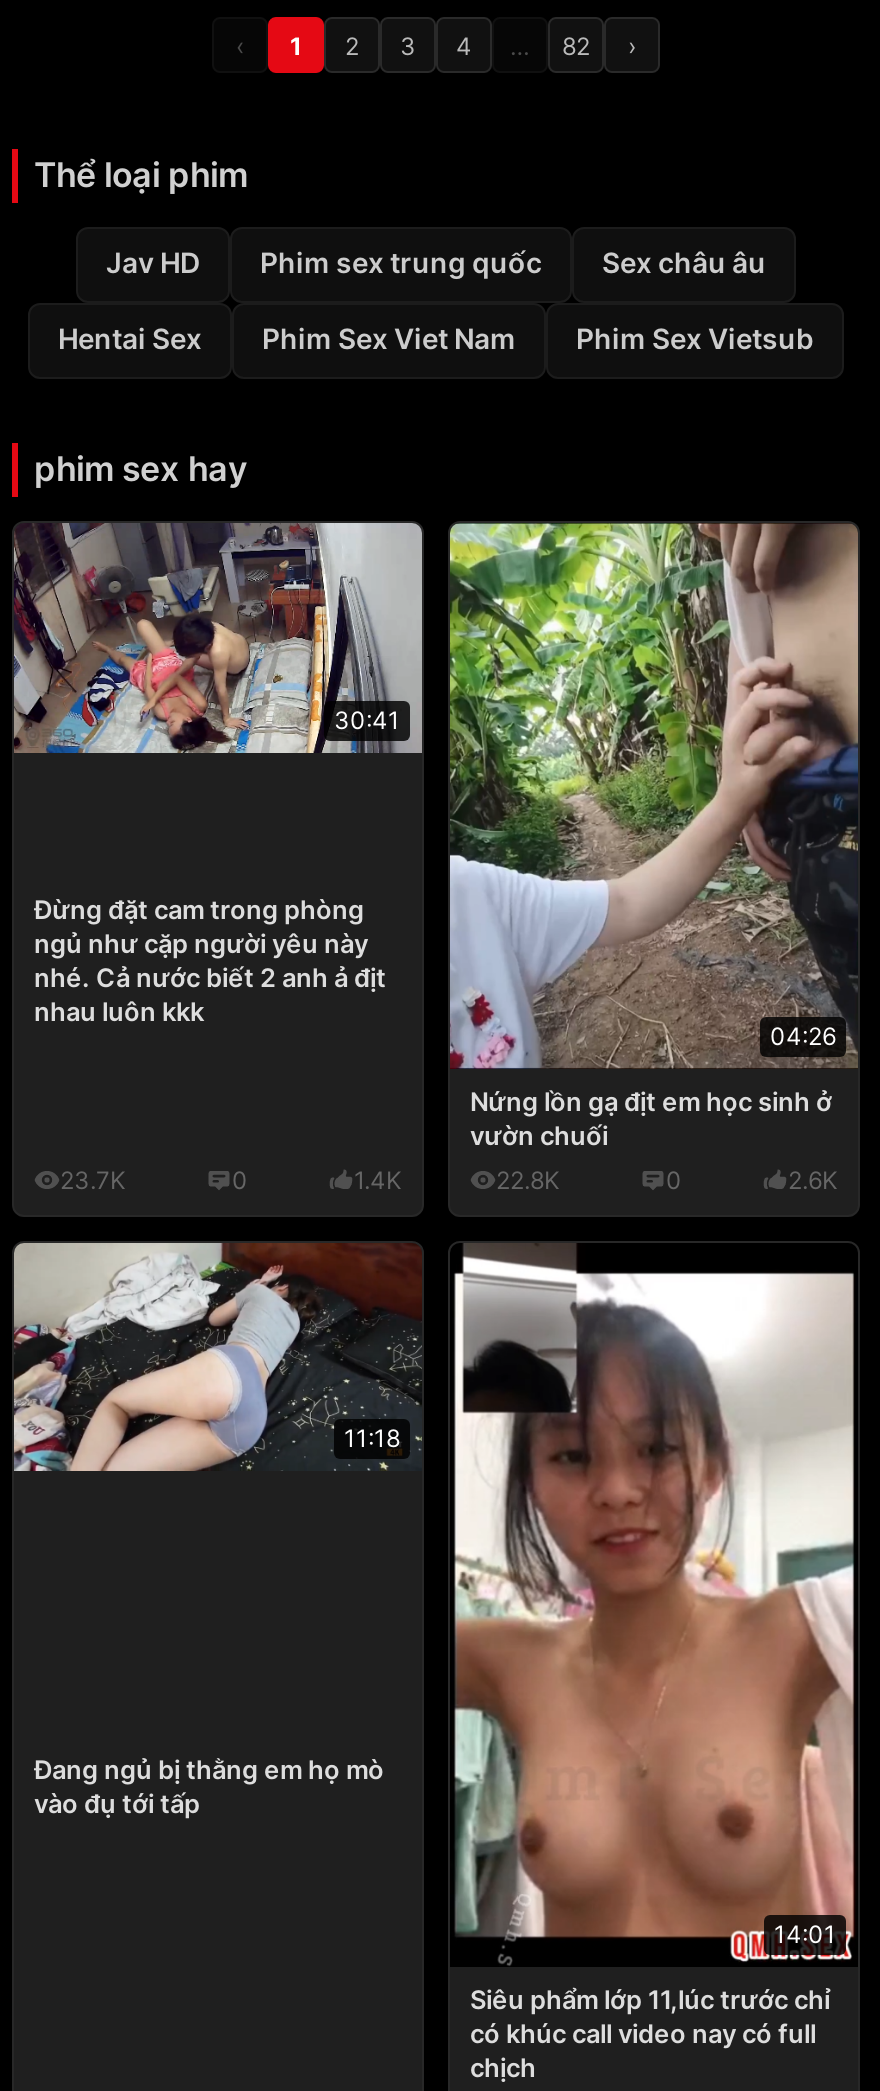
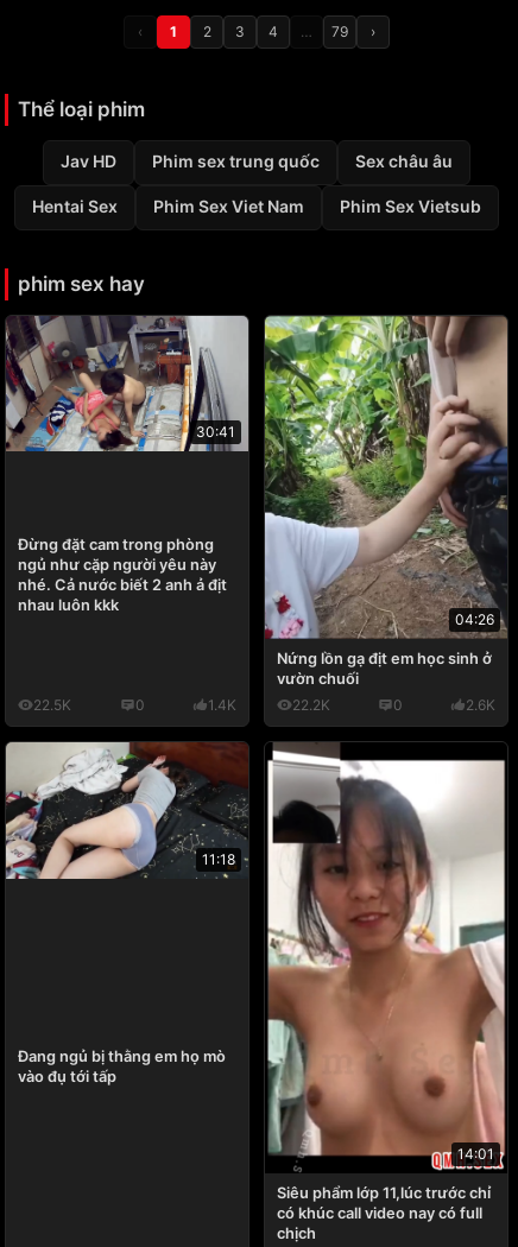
[562,30,590,60] 82 -> [331,23,348,41] 79
[60,1164,126,1194] 23.7K -> [33,696,71,714] 22.5K
[496,1164,560,1194] 22.8K -> [292,696,330,714] 22.2K

